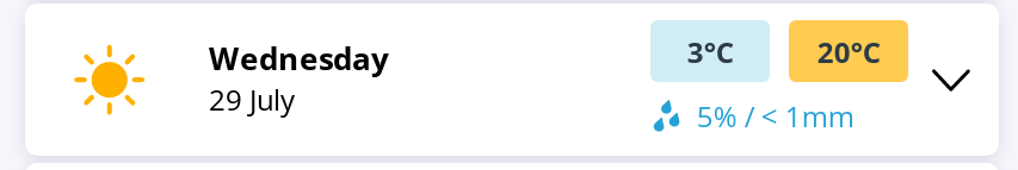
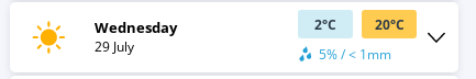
[687,32,735,72] 3°C -> [315,15,337,34] 2°C

